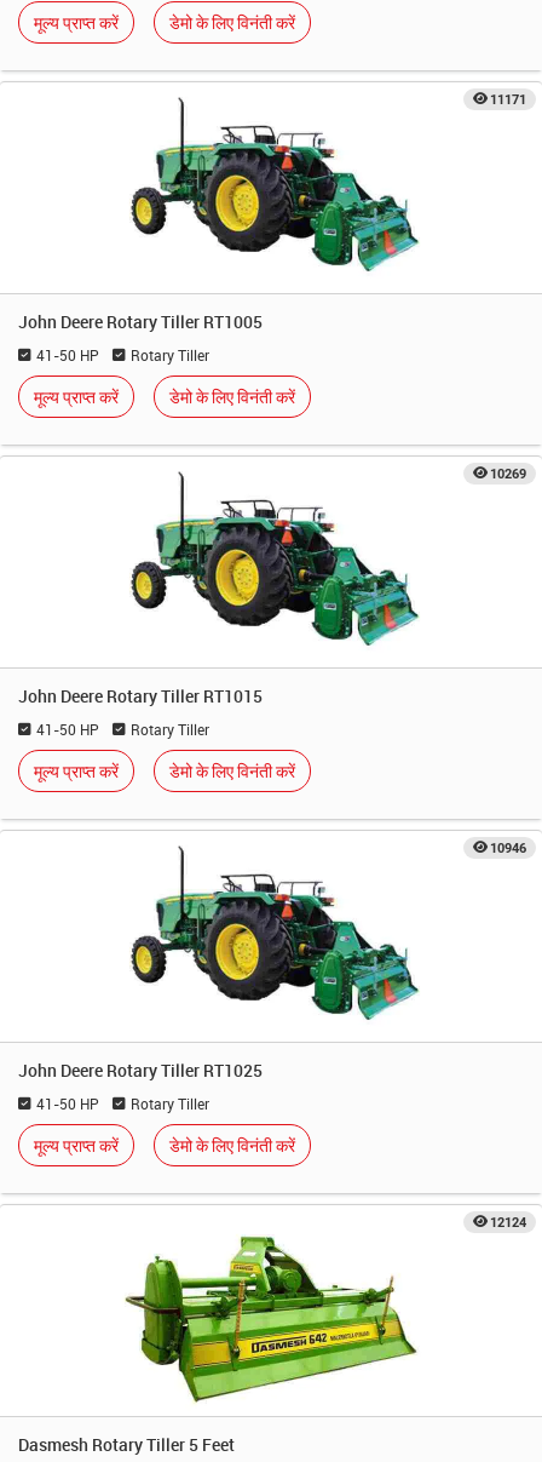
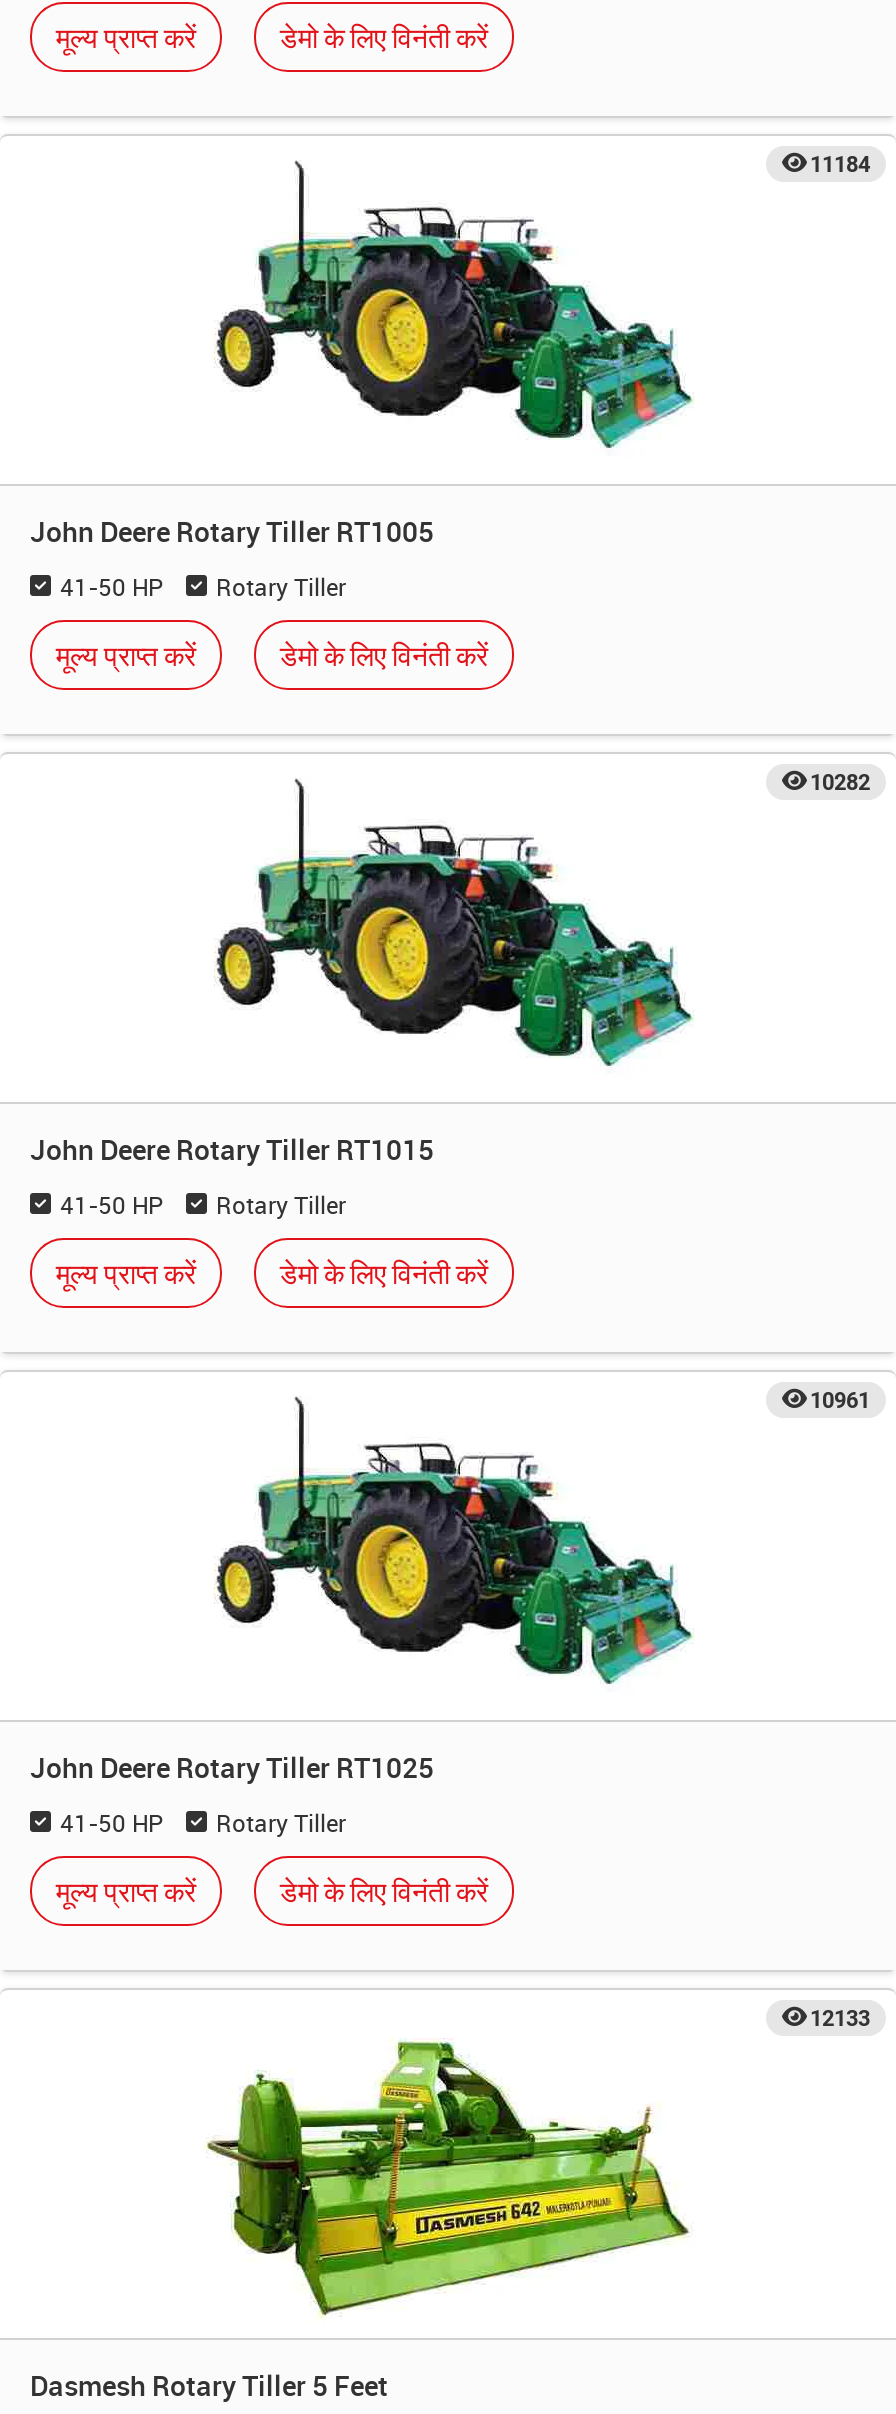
[490,92,526,108] 11171 -> [810,152,870,178] 11184
[490,466,526,482] 10269 -> [810,770,870,796] 10282
[490,841,526,856] 10946 -> [810,1388,870,1414] 10961
[490,1215,526,1231] 12124 -> [810,2006,870,2032] 12133

